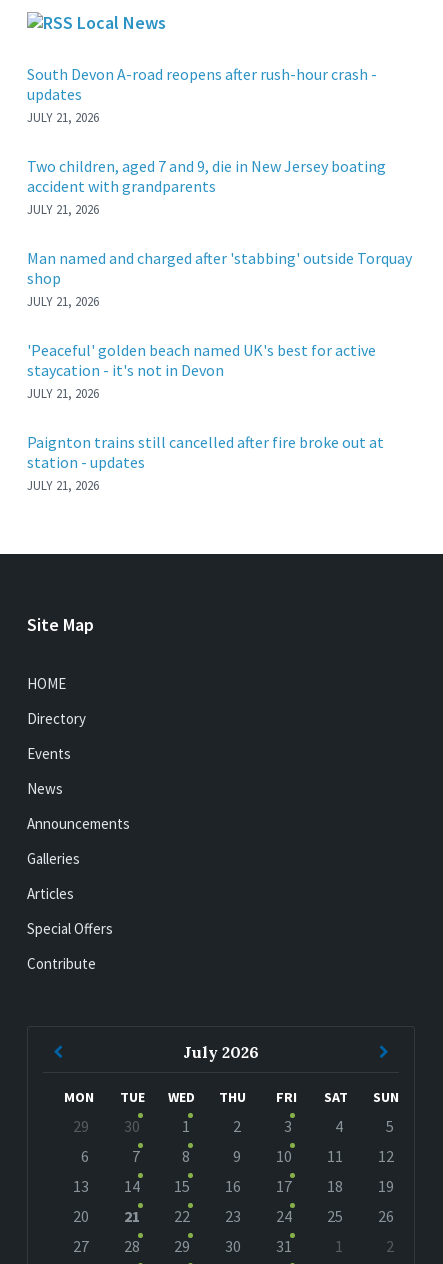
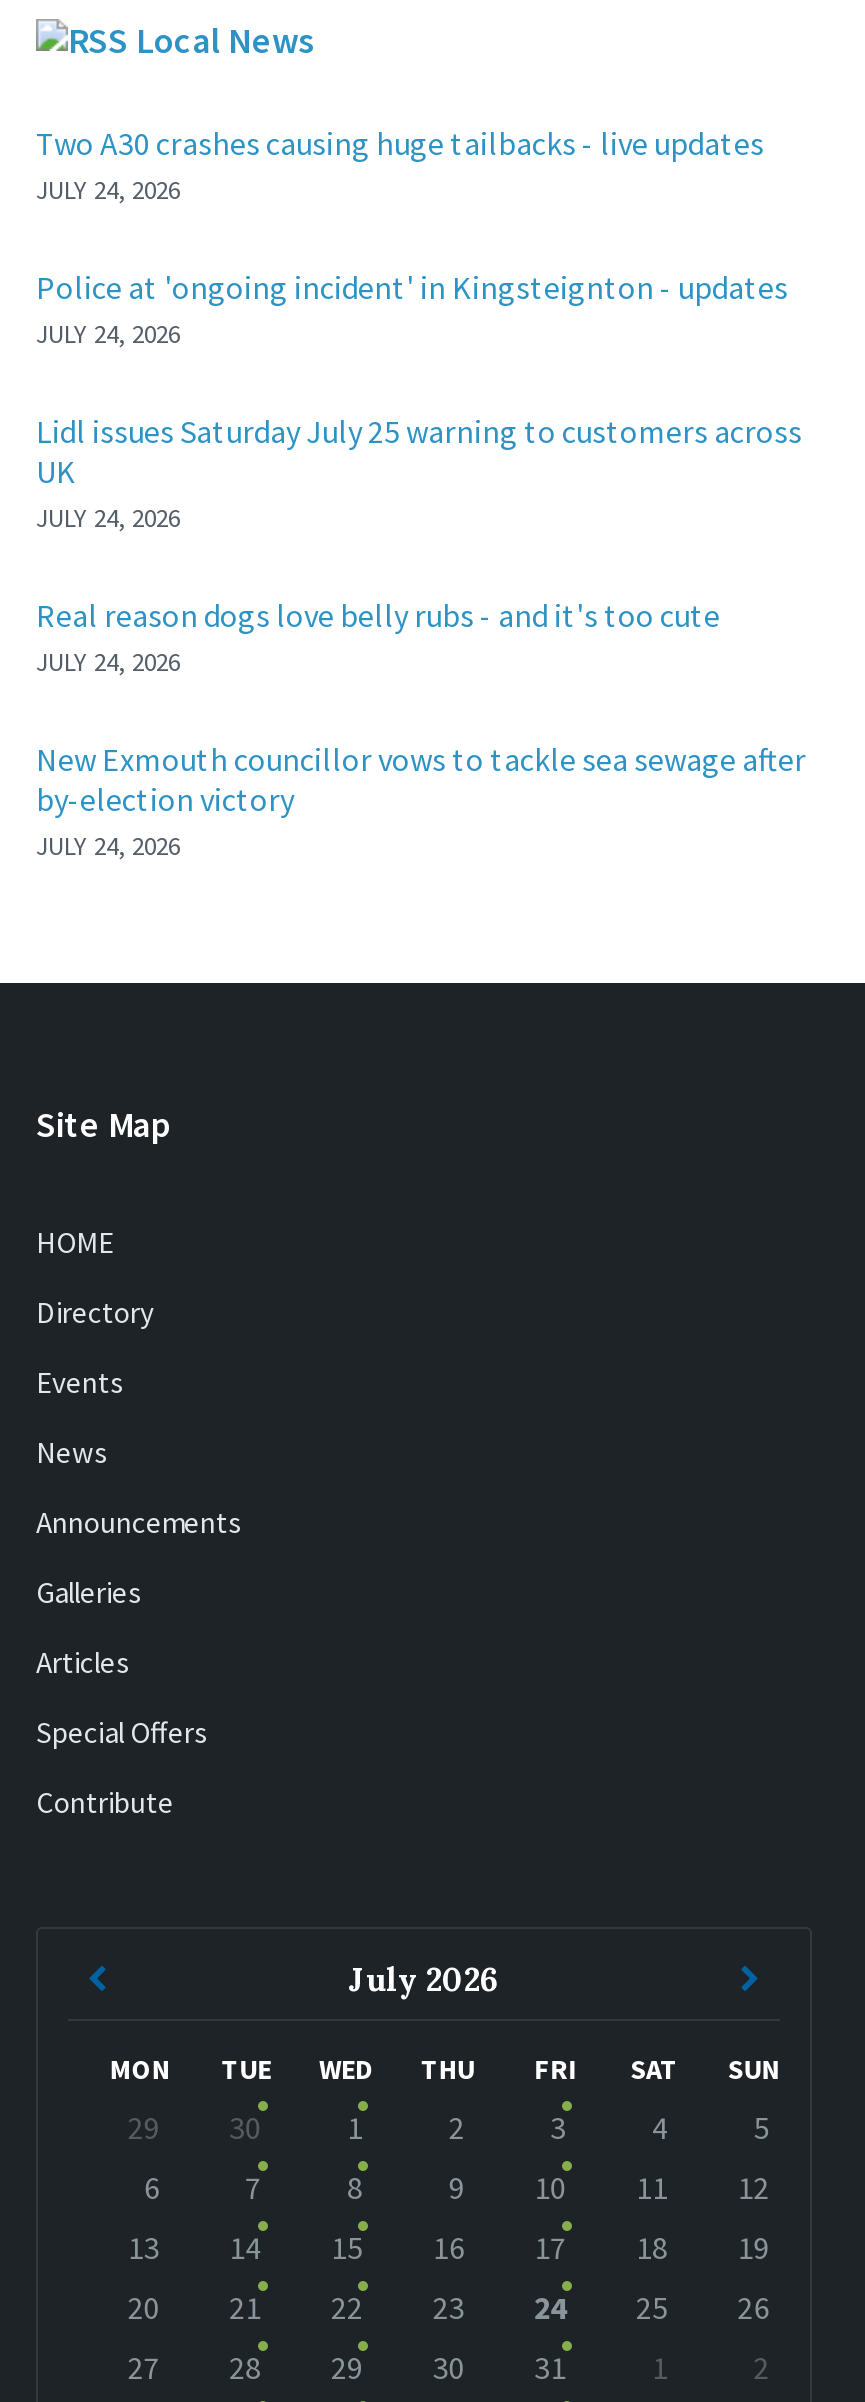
[27,64,377,126] South Devon A-road reopens after rush-hour crash - | updates | JULY 21, 2026 -> [36,123,764,207] Two A30 crashes causing huge tailbacks - live updates | JULY 24, 2026
[27,156,386,218] Two children, aged 7 and 9, die in New Jersey boating | accident with grandparents | JULY 21, 2026 -> [36,267,788,351] Police at 'ongoing incident' in Kingsteignton - updates | JULY 24, 2026
[27,248,412,310] Man named and charged after 'stabbing' outside Torquay | shop | JULY 21, 2026 -> [36,411,802,535] Lidl issues Saturday July 25 warning to customers across | UK | JULY 24, 2026
[27,340,376,402] 'Peaceful' golden beach named UK's best for active | staycation - it's not in Devon | JULY 21, 2026 -> [36,595,720,679] Real reason dogs love belly rubs - and it's too cute | JULY 24, 2026
[27,432,384,494] Paignton trains still cancelled after fire broke out at | station - updates | JULY 21, 2026 -> [36,739,806,863] New Exmouth councillor vows to tackle sea sewage after | by-election victory | JULY 24, 2026

